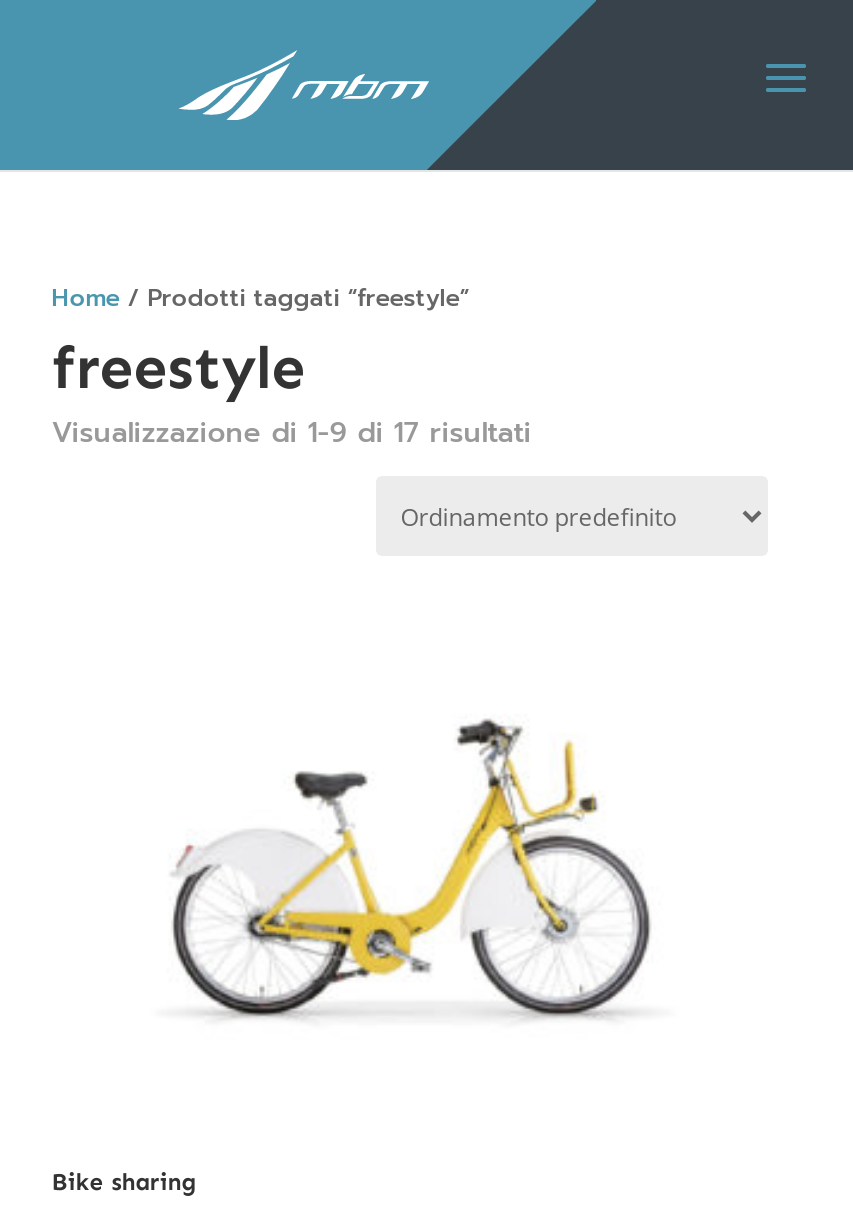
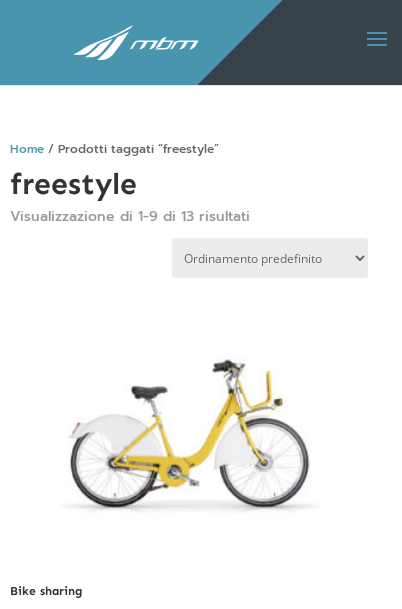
[52,412,532,454] Visualizzazione di 1-9 di 17 risultati -> [10,206,250,227] Visualizzazione di 1-9 di 13 risultati

